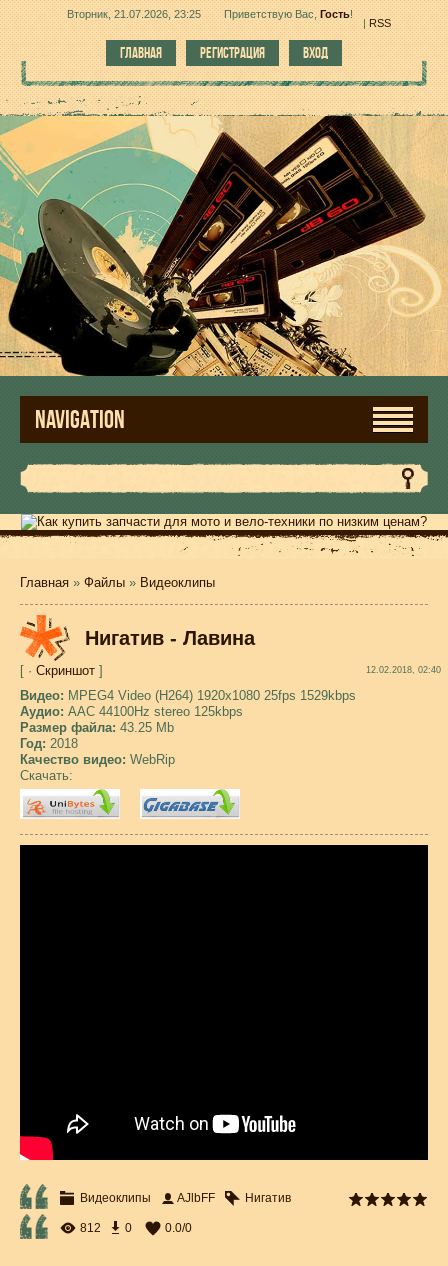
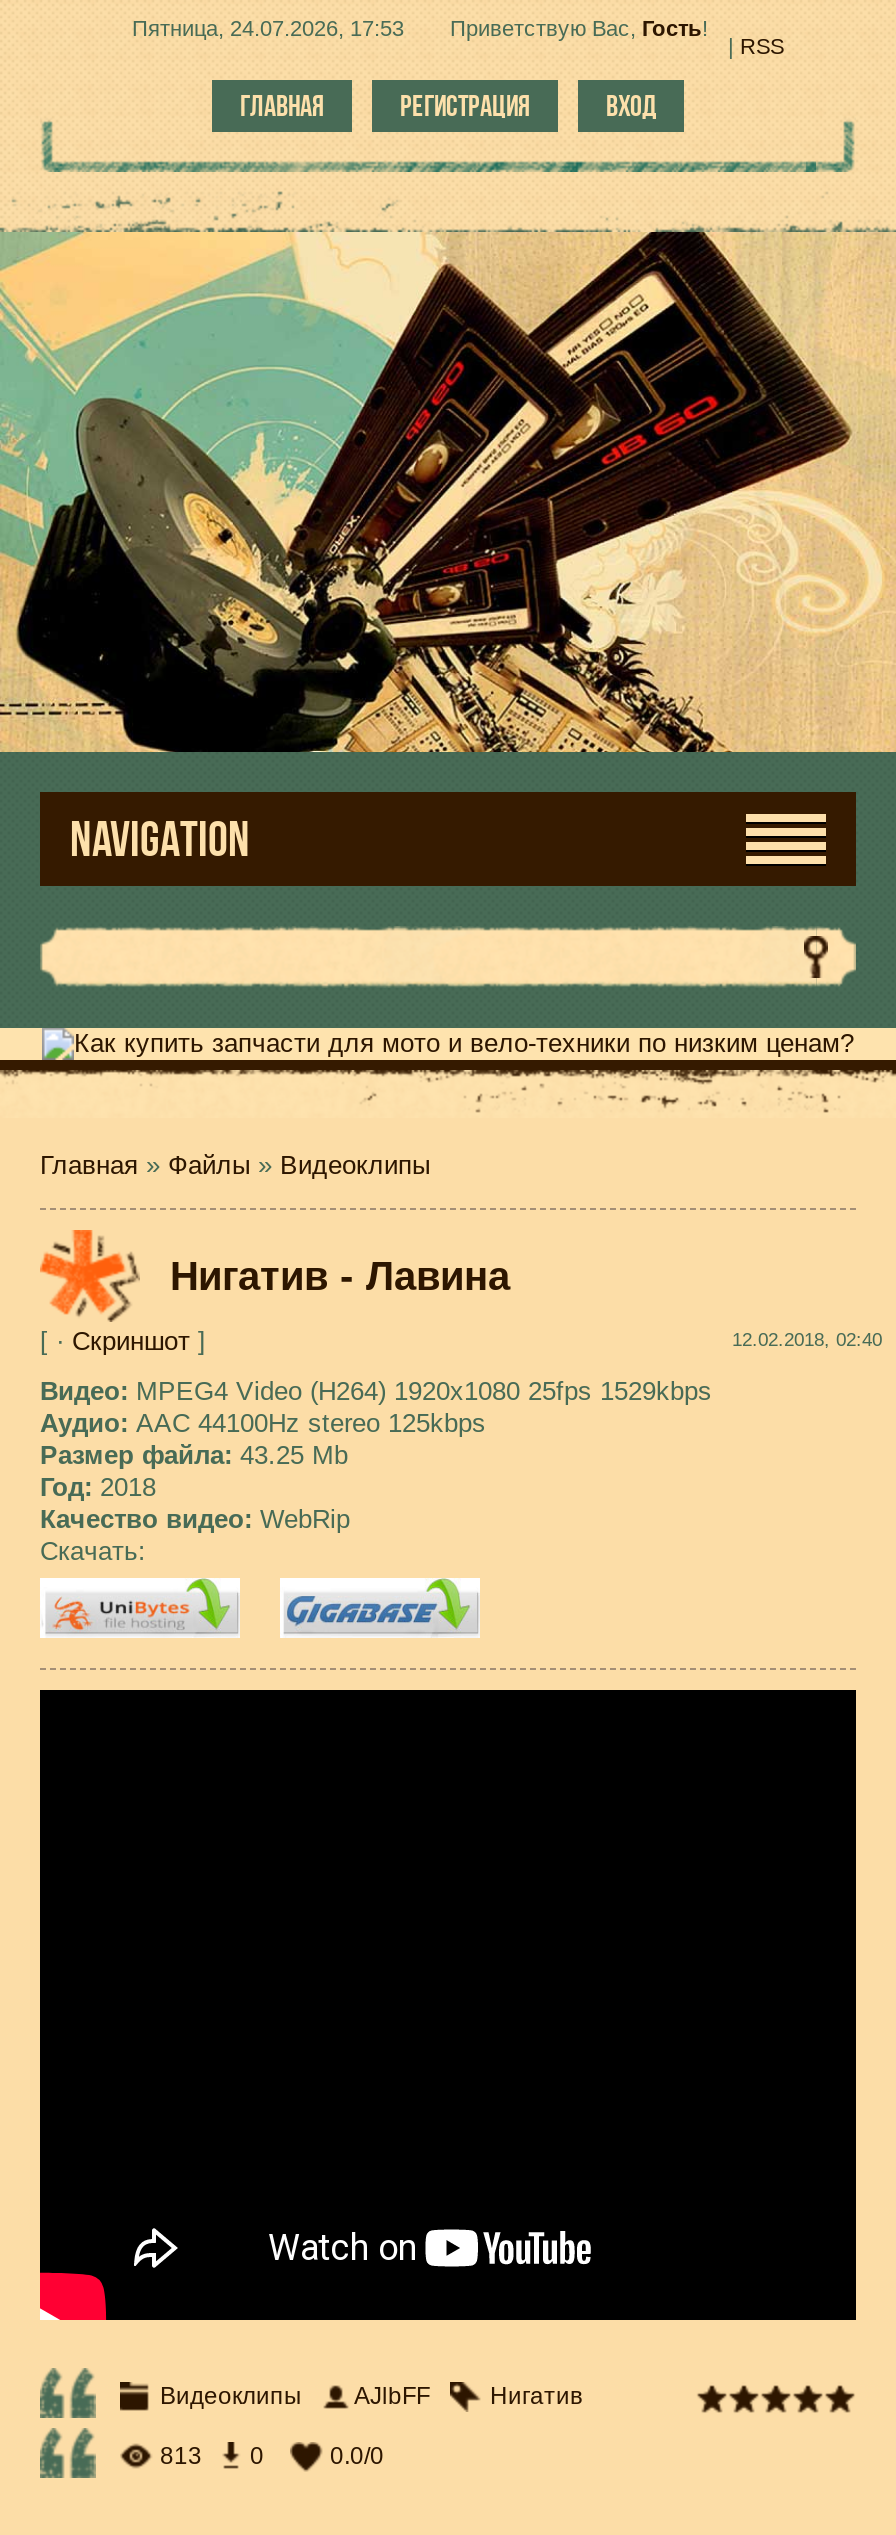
[67,8,353,20] Вторник, 21.07.2026, 23:25 Приветствую Вас, Гость! -> [132,16,708,40] Пятница, 24.07.2026, 17:53 Приветствую Вас, Гость!
[80,1221,132,1235] 812 0 -> [160,2442,264,2470] 813 0

